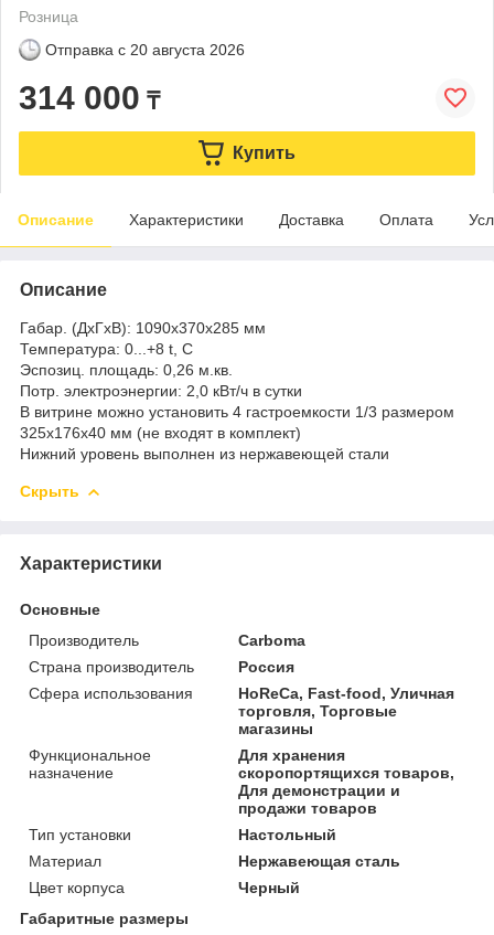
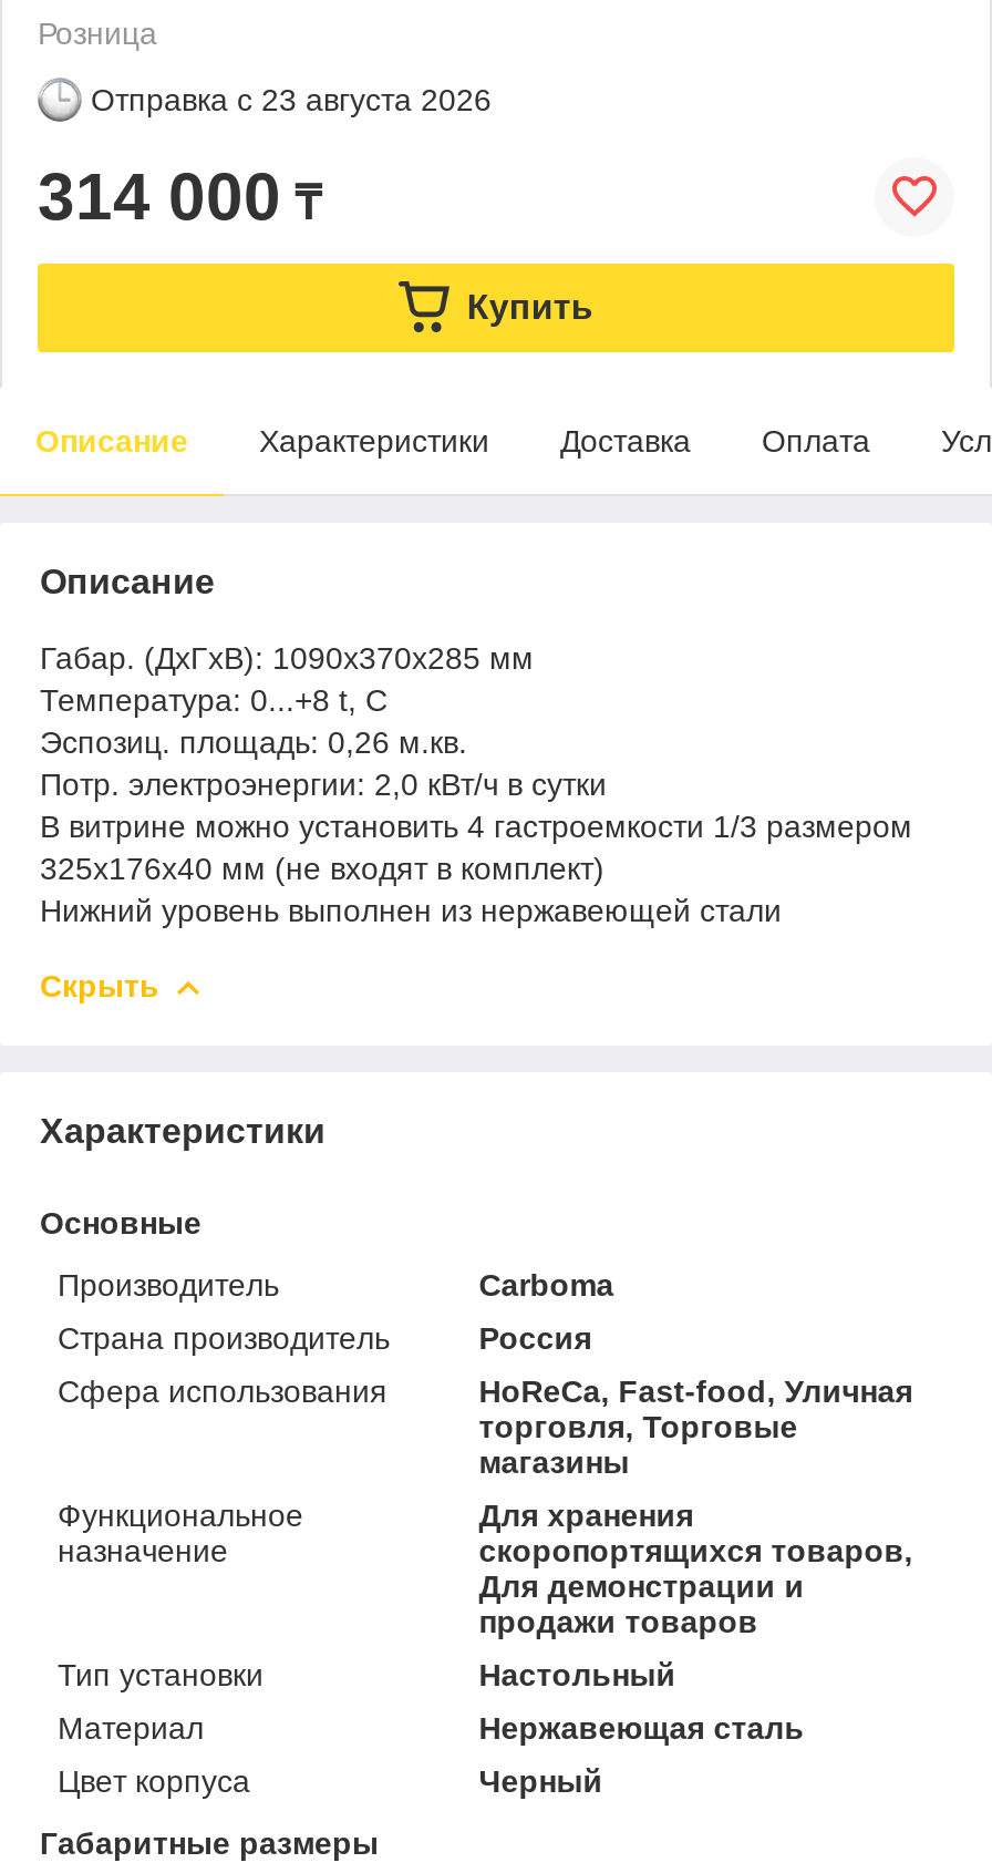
[45,41,245,58] Отправка с 20 августа 2026 -> [91,82,492,117] Отправка с 23 августа 2026

